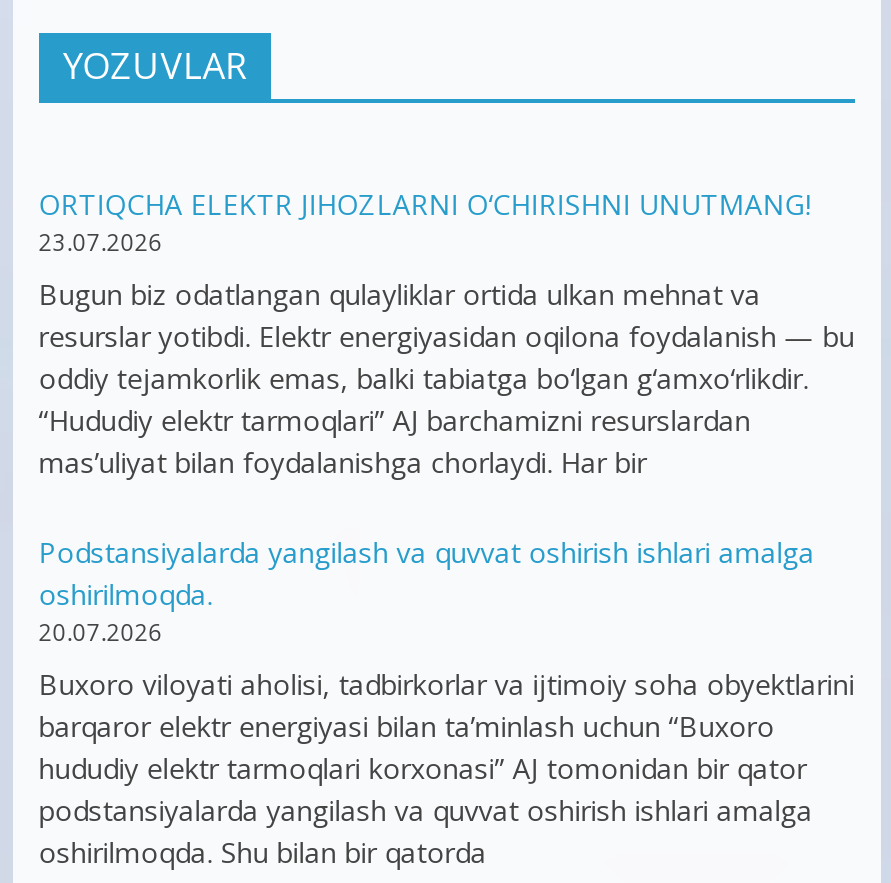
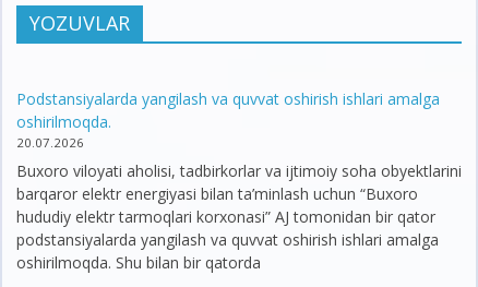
[39,184,855,480] ORTIQCHA ELEKTR JIHOZLARNI O‘CHIRISHNI UNUTMANG! | 23.07.2026 | Bugun biz odatlangan qulayliklar ortida ulkan mehnat va | resurslar yotibdi. Elektr energiyasidan oqilona foydalanish — bu | oddiy tejamkorlik emas, balki tabiatga bo‘lgan g‘amxo‘rlikdir. | “Hududiy elektr tarmoqlari” AJ barchamizni resurslardan | mas’uliyat bilan foydalanishga chorlaydi. Har bir -> none

